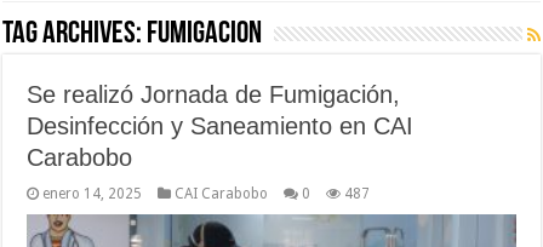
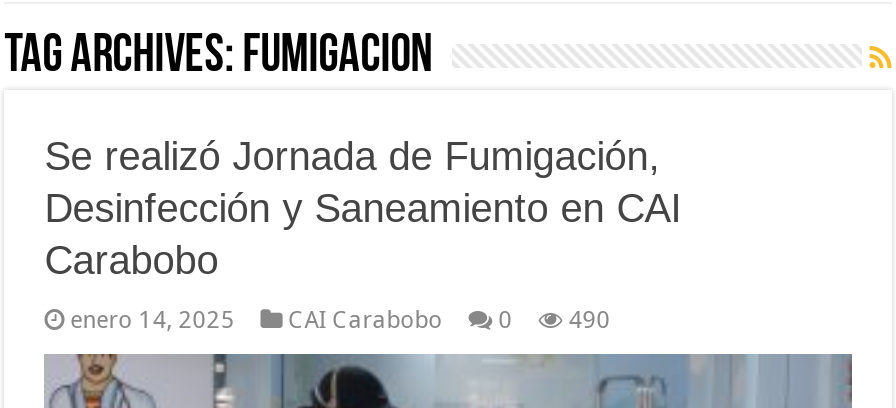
[43,185,370,202] enero 14, 2025 CAI Carabobo 0 487 -> [70,305,610,333] enero 14, 2025 CAI Carabobo 0 490

